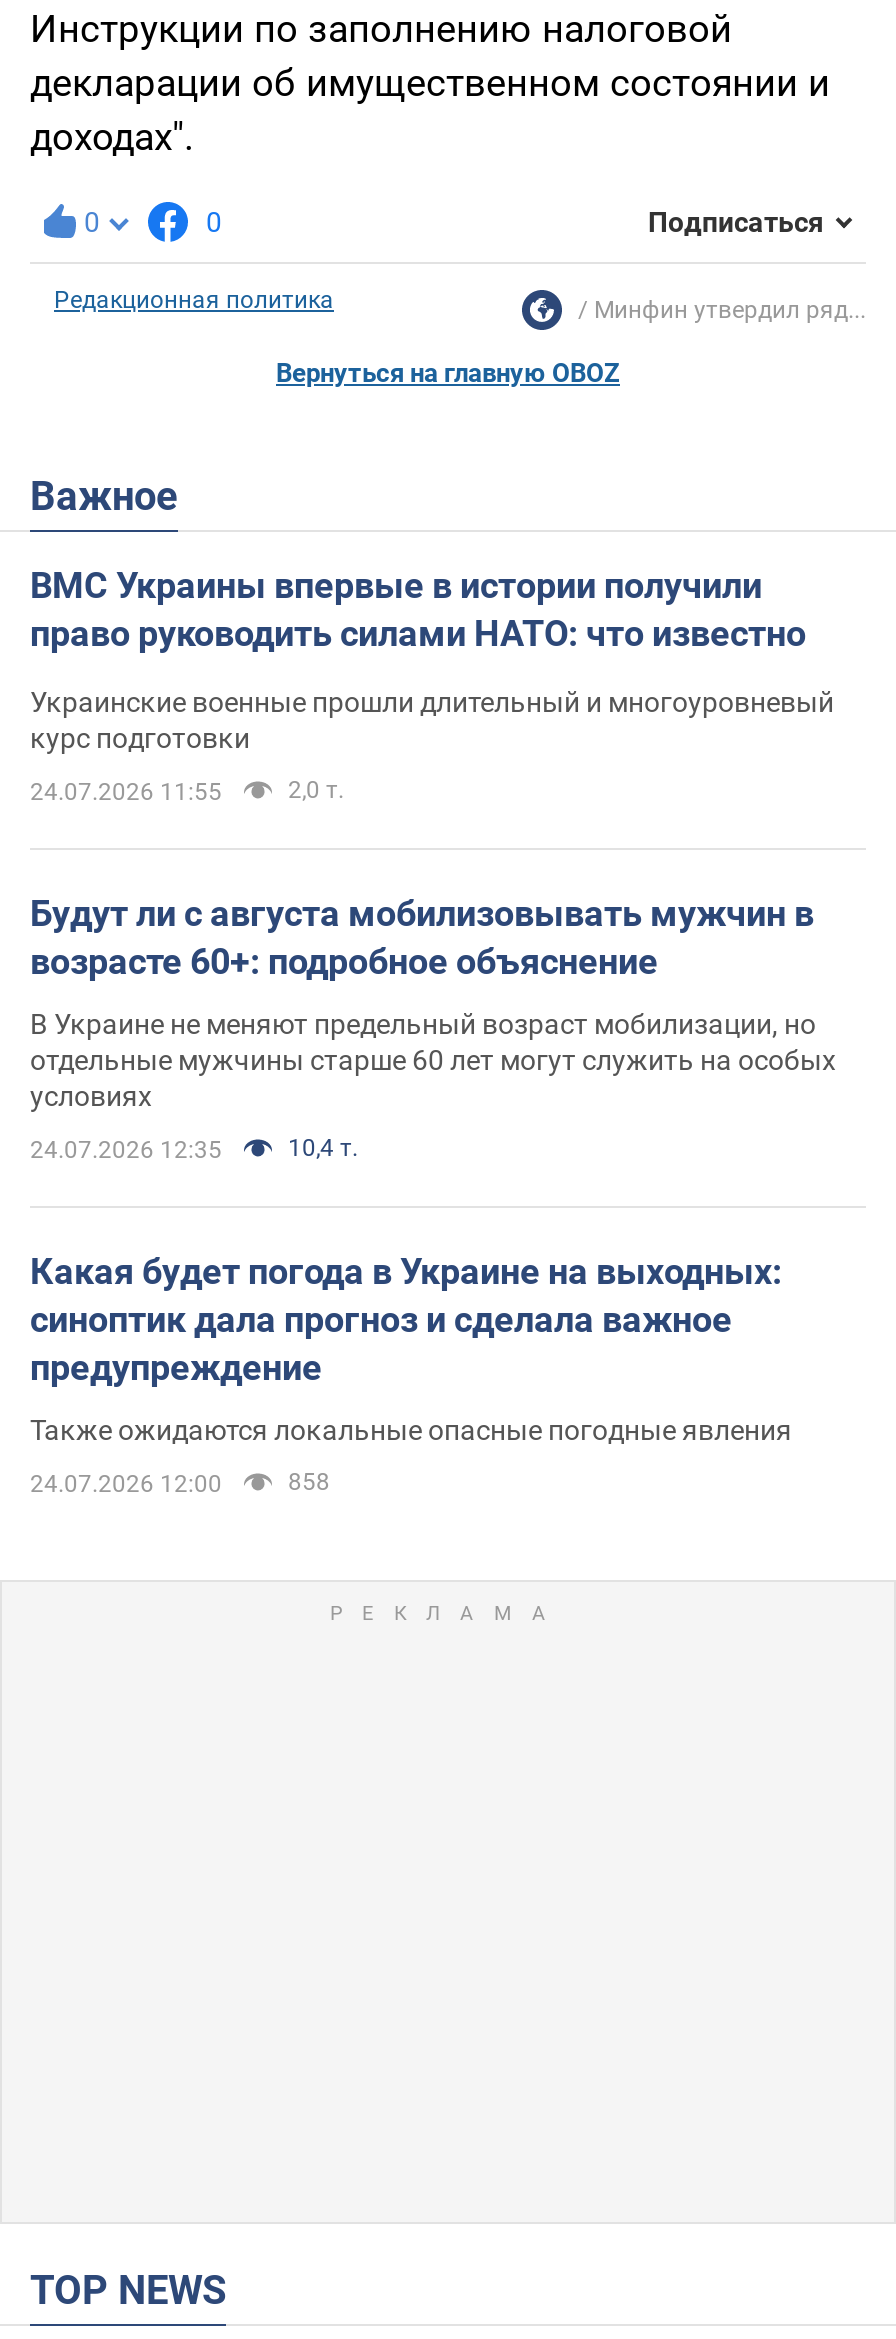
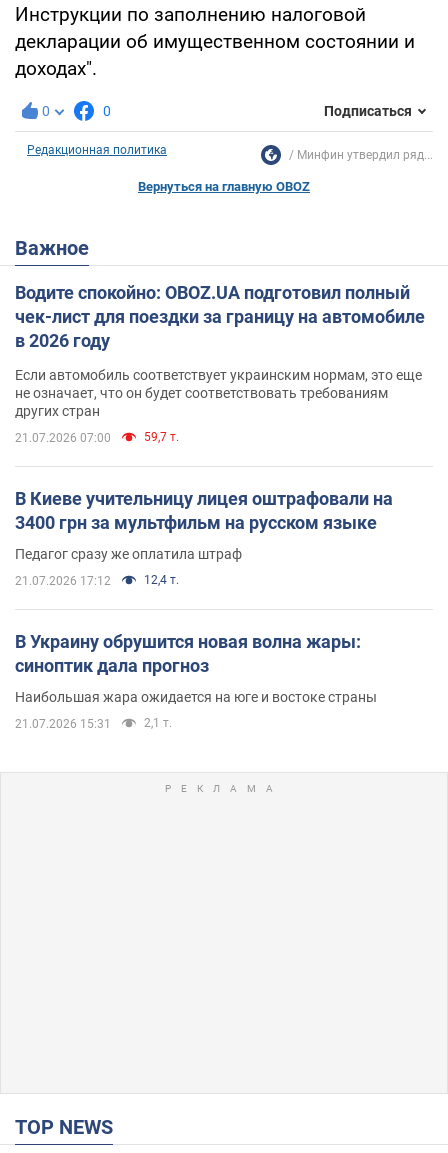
[30,563,806,653] ВМС Украины впервые в истории получили | право руководить силами НАТО: что известно -> [15,282,425,351] Водите спокойно: OBOZ.UA подготовил полный | чек-лист для поездки за границу на автомобиле | в 2026 году
[30,685,834,753] Украинские военные прошли длительный и многоуровневый | курс подготовки -> [15,367,422,419] Если автомобиль соответствует украинским нормам, это еще | не означает, что он будет соответствовать требованиям | других стран
[30,775,344,805] 24.07.2026 11:55 | 2,0 т. -> [15,430,179,445] 21.07.2026 07:00 | 59,7 т.
[30,891,814,981] Будут ли с августа мобилизовывать мужчин в | возрасте 60+: подробное объяснение -> [15,488,393,533] В Киеве учительницу лицея оштрафовали на | 3400 грн за мультфильм на русском языке
[30,1007,836,1111] В Украине не меняют предельный возраст мобилизации, но | отдельные мужчины старше 60 лет могут служить на особых | условиях -> [15,546,242,562] Педагог сразу же оплатила штраф
[30,1133,358,1163] 24.07.2026 12:35 | 10,4 т. -> [15,573,179,588] 21.07.2026 17:12 | 12,4 т.
[30,1249,782,1387] Какая будет погода в Украине на выходных: | синоптик дала прогноз и сделала важное | предупреждение -> [15,631,361,676] В Украину обрушится новая волна жары: | синоптик дала прогноз
[30,1413,792,1445] Также ожидаются локальные опасные погодные явления -> [15,689,377,705] Наибольшая жара ожидается на юге и востоке страны
[30,1467,330,1497] 24.07.2026 12:00 | 858 -> [15,716,172,731] 21.07.2026 15:31 | 2,1 т.

